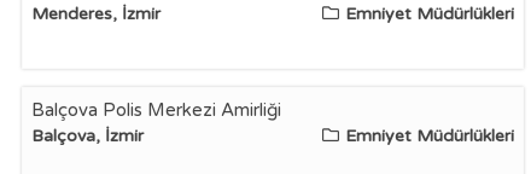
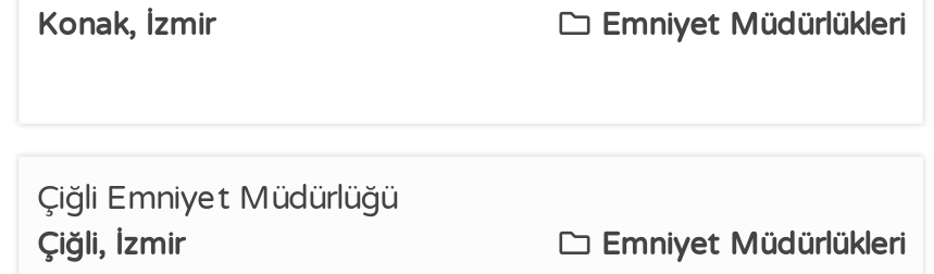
[32,4,161,24] Menderes, İzmir -> [36,7,215,43] Konak, İzmir
[32,99,281,146] Balçova Polis Merkezi Amirliği | Balçova, İzmir -> [36,178,397,263] Çiğli Emniyet Müdürlüğü | Çiğli, İzmir

